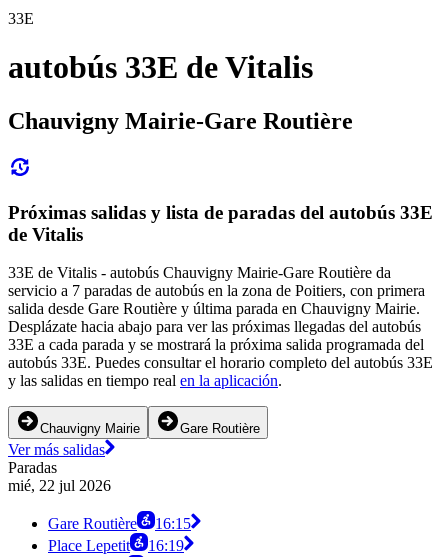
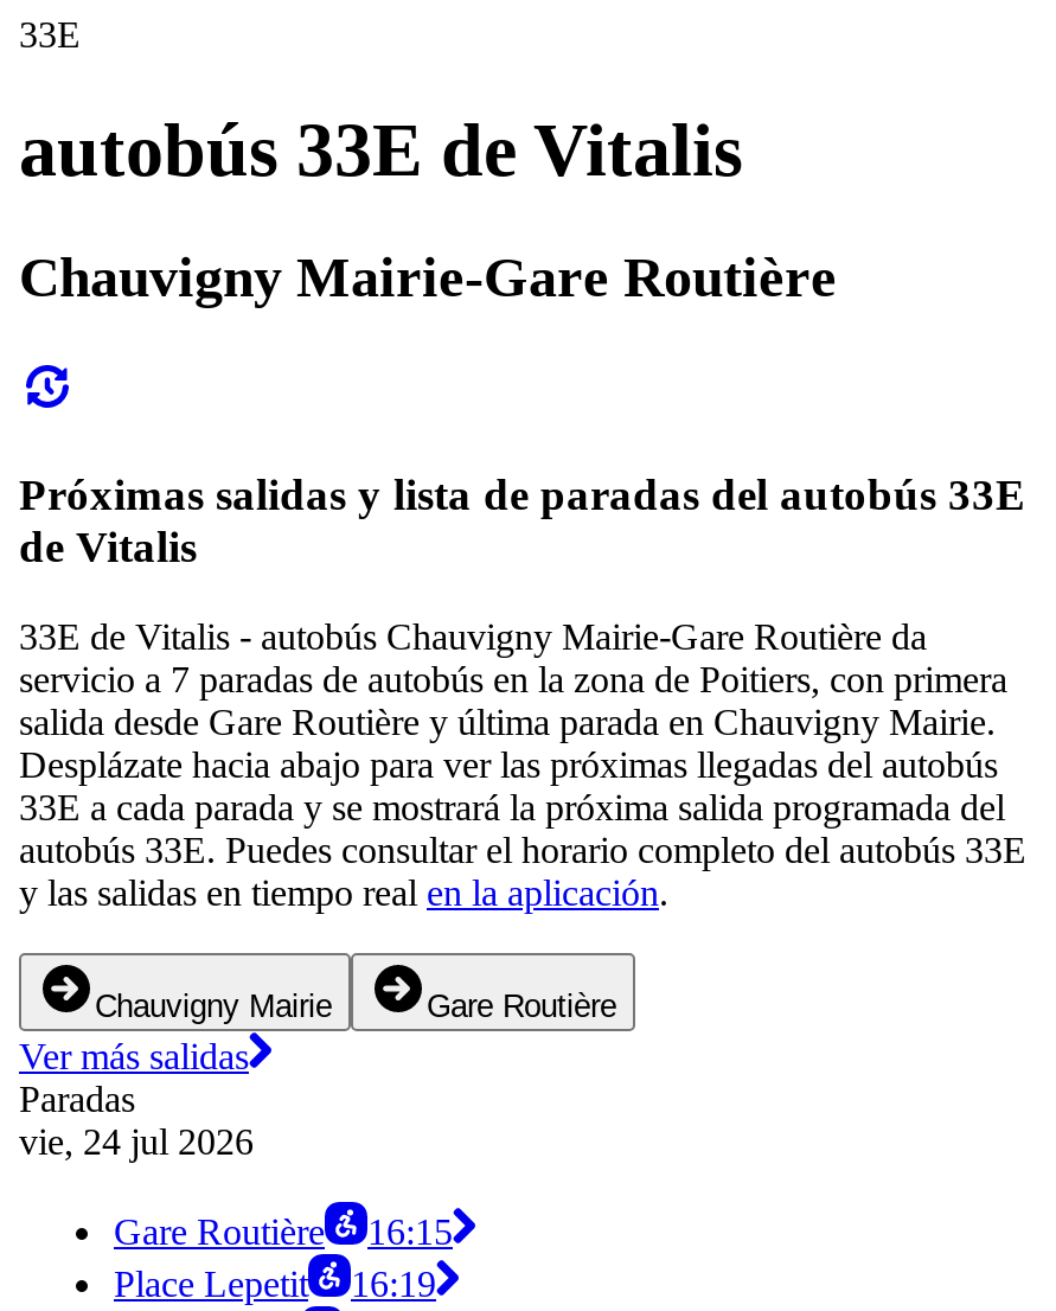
[8,477,111,494] mié, 22 jul 2026 -> [19,1122,254,1162] vie, 24 jul 2026

